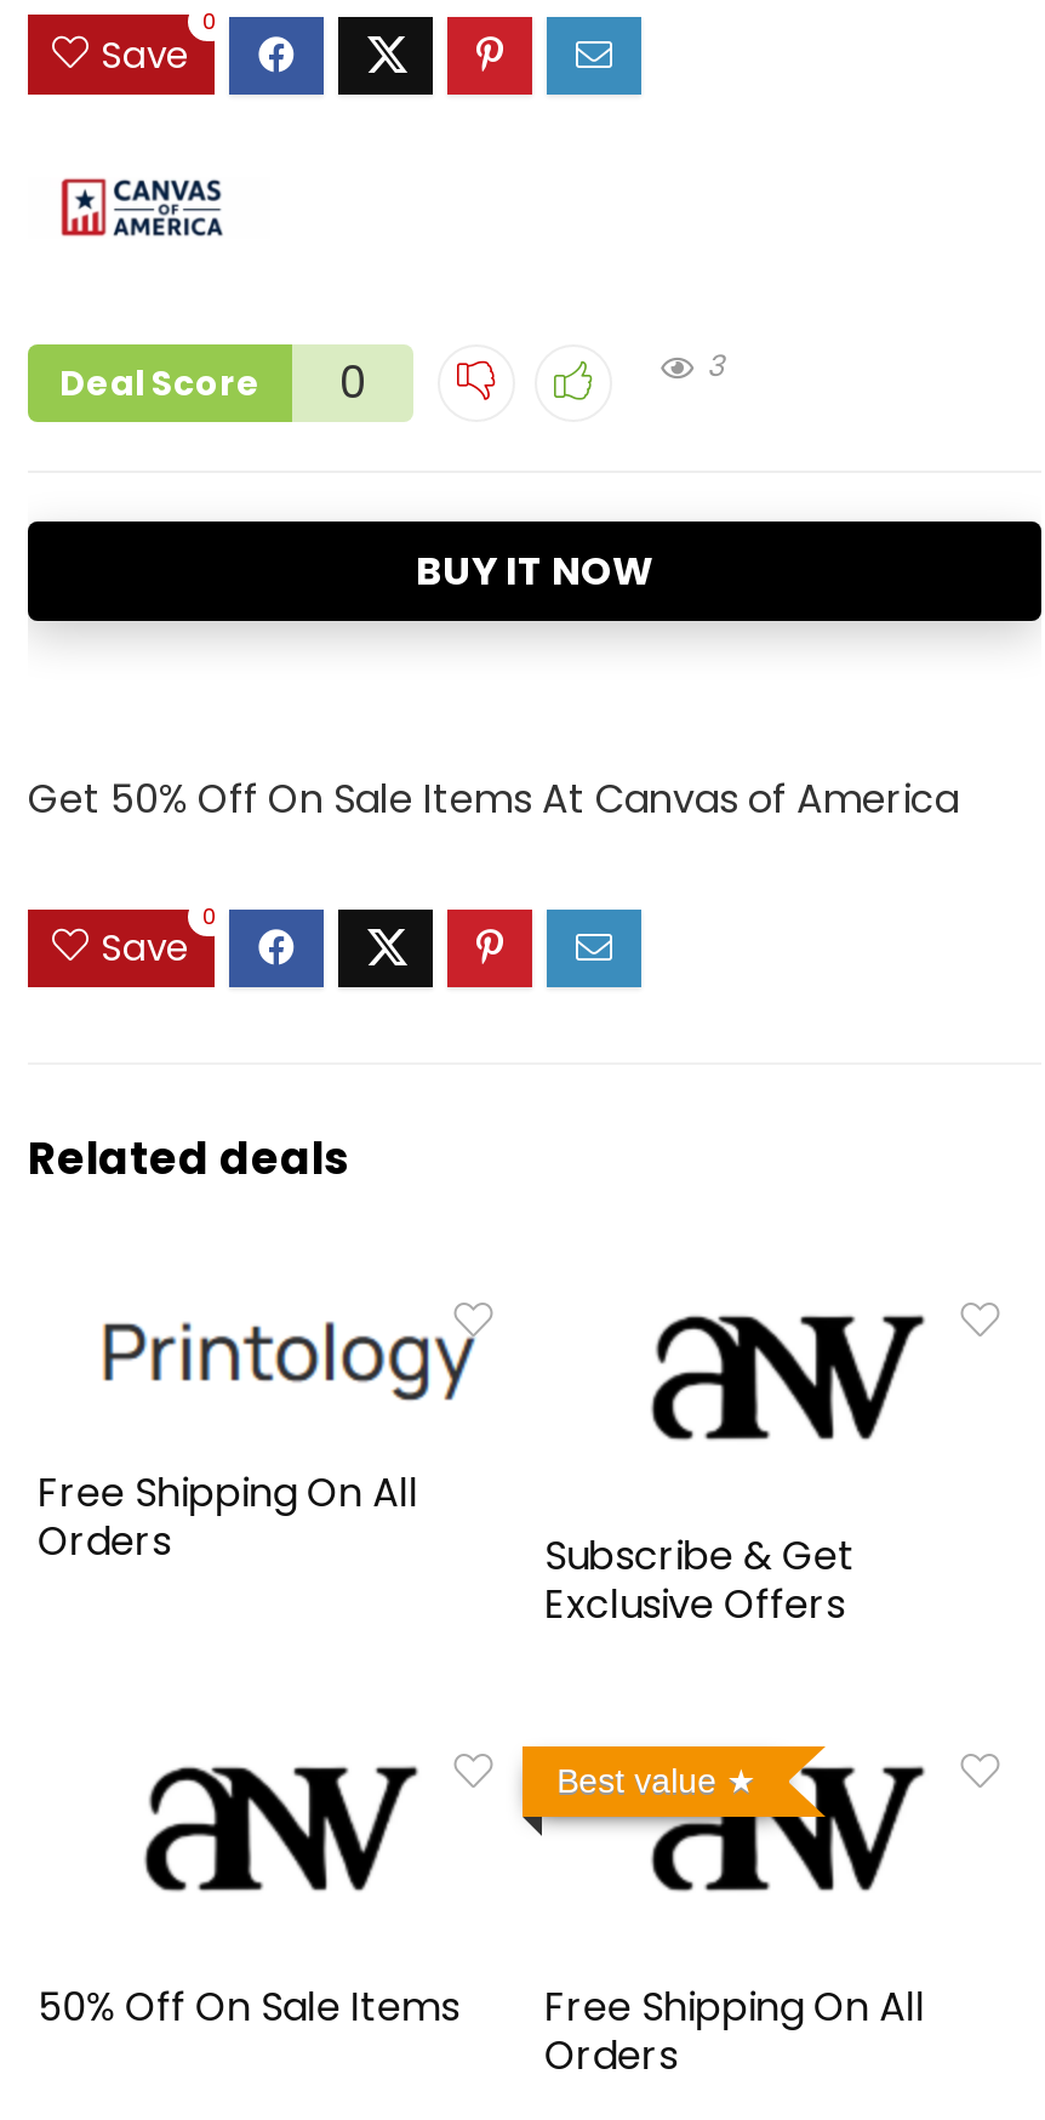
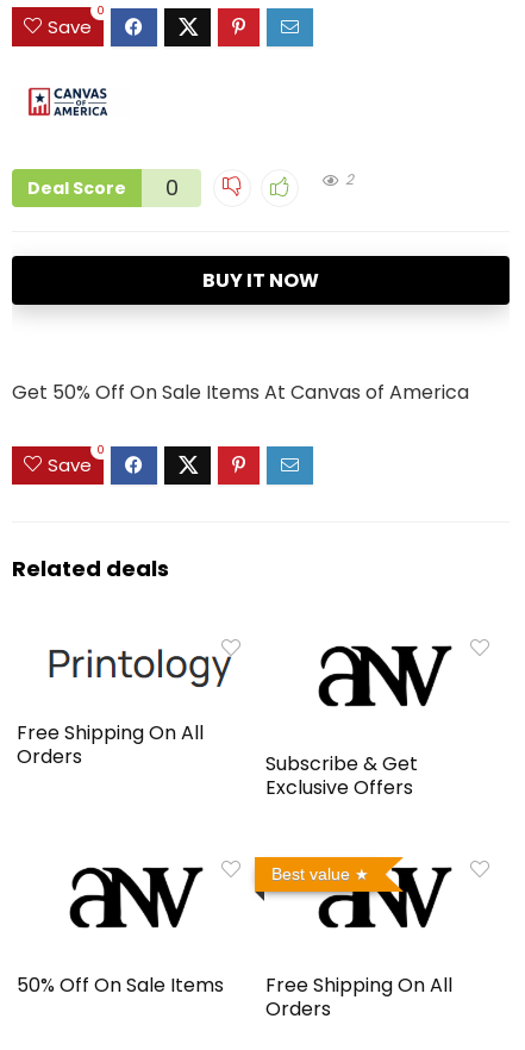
[707,344,724,385] 3 -> [345,169,354,189] 2

